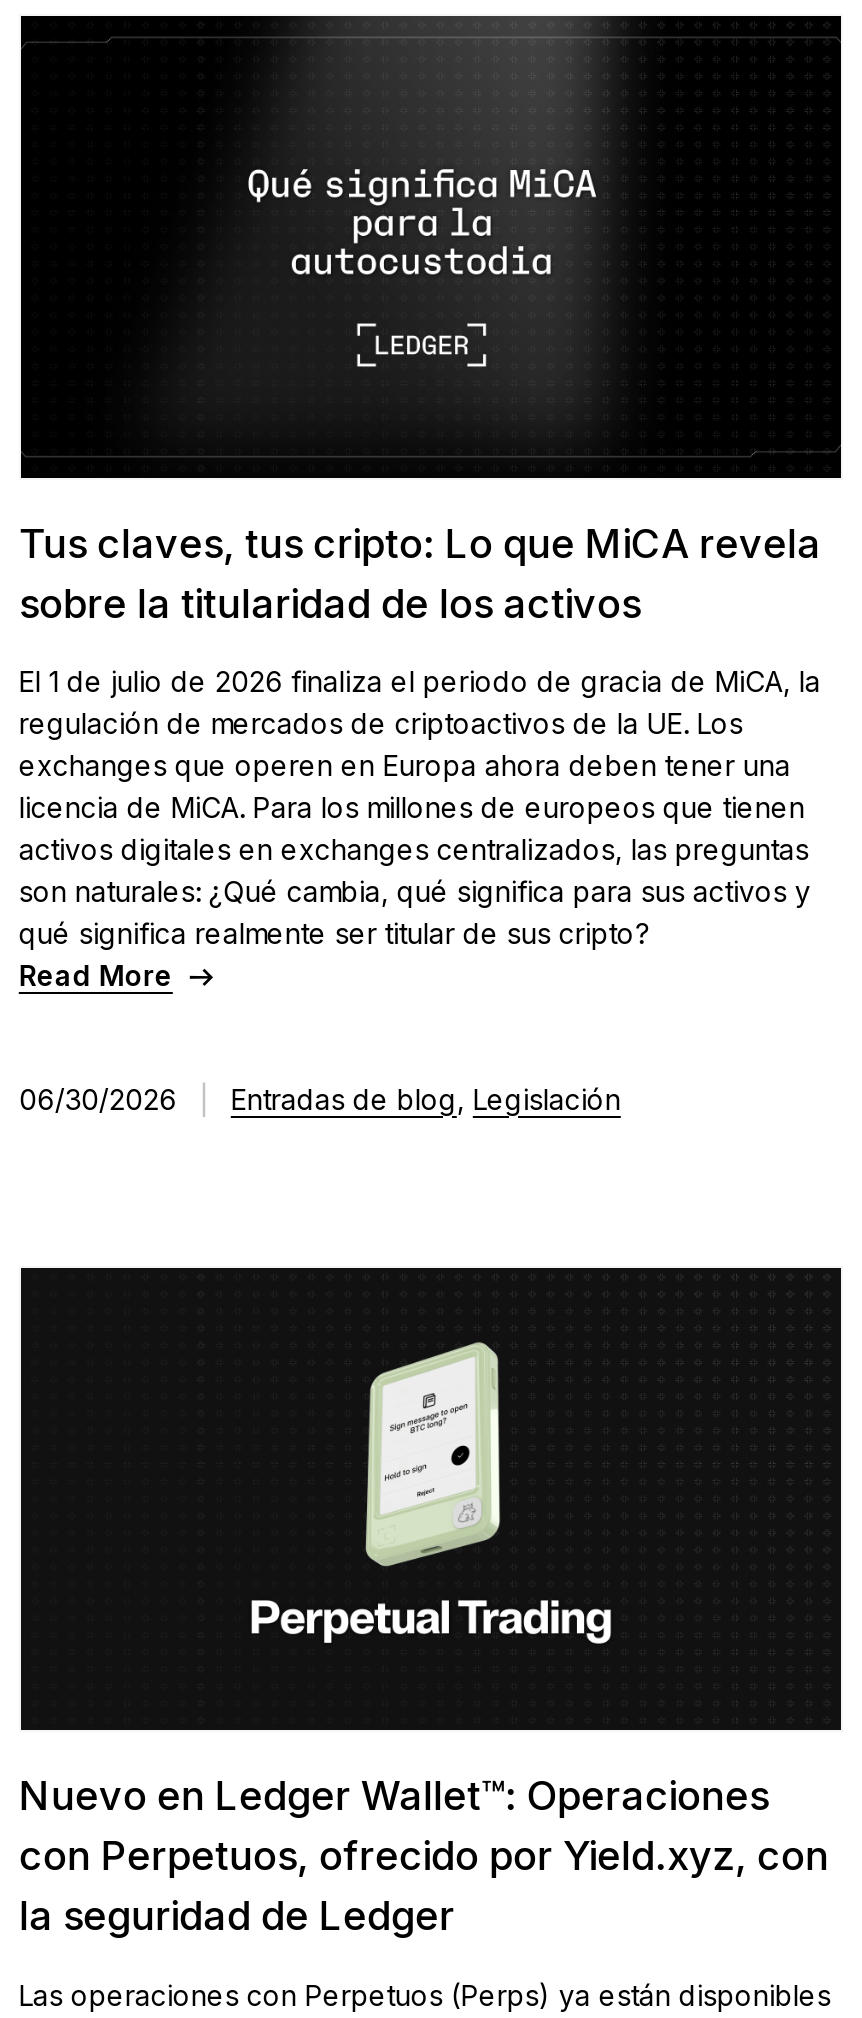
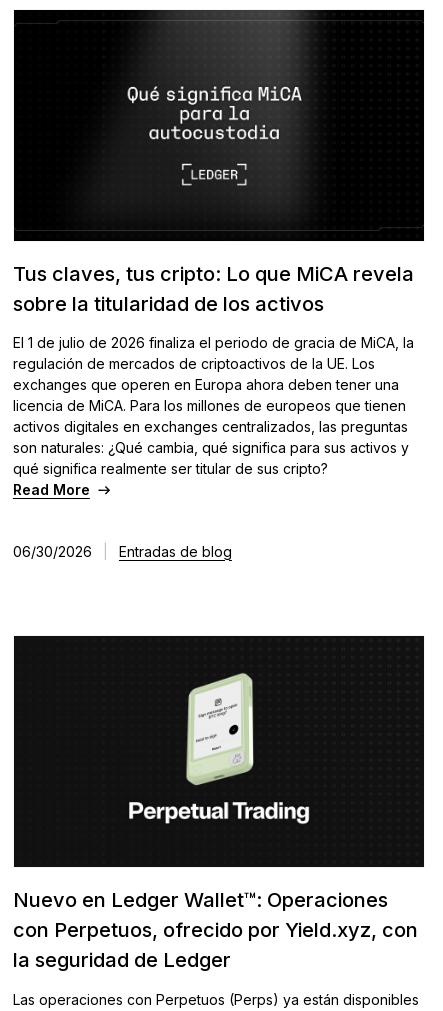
[231,1082,621,1116] Entradas de blog, Legislación -> [119,543,232,560] Entradas de blog

